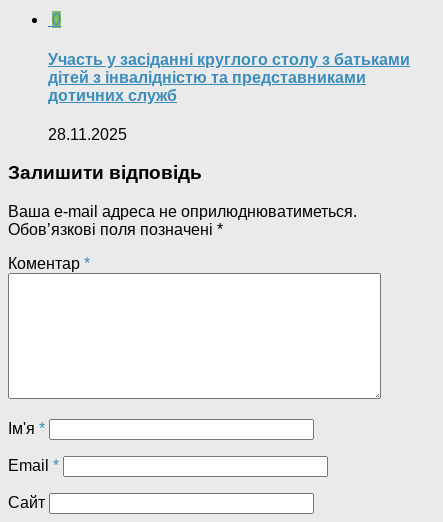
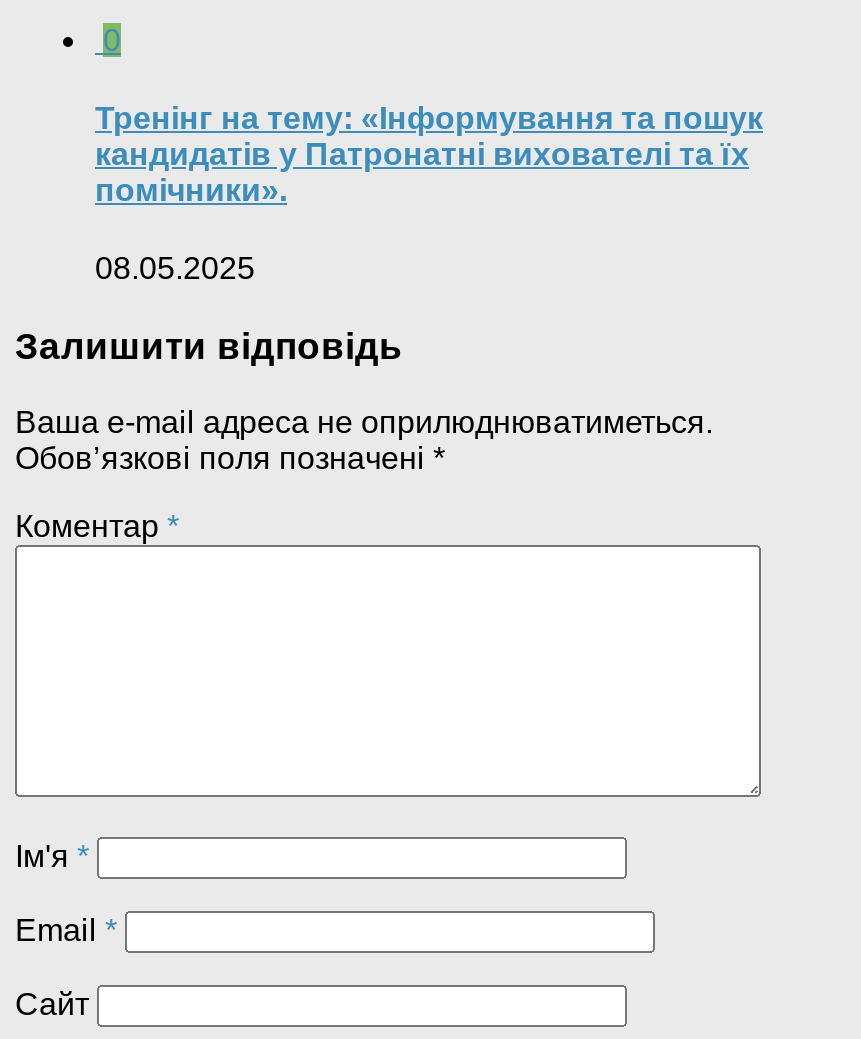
[48,50,410,103] Участь у засіданні круглого столу з батьками | дітей з інвалідністю та представниками | дотичних служб -> [95,101,763,207] Тренінг на тему: «Інформування та пошук | кандидатів у Патронатні вихователі та їх | помічники».
[48,126,127,143] 28.11.2025 -> [95,252,255,286] 08.05.2025

